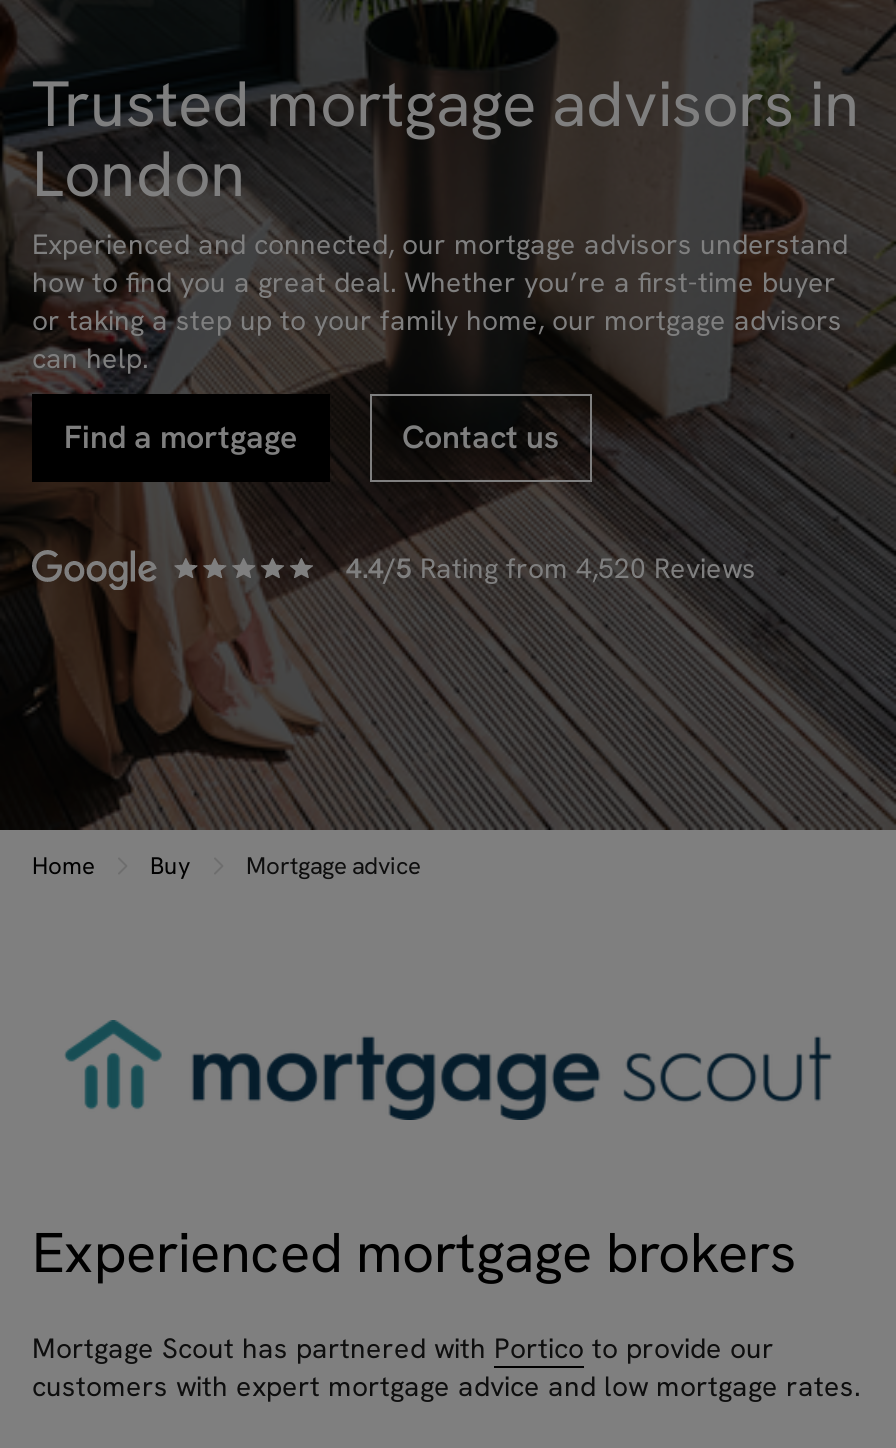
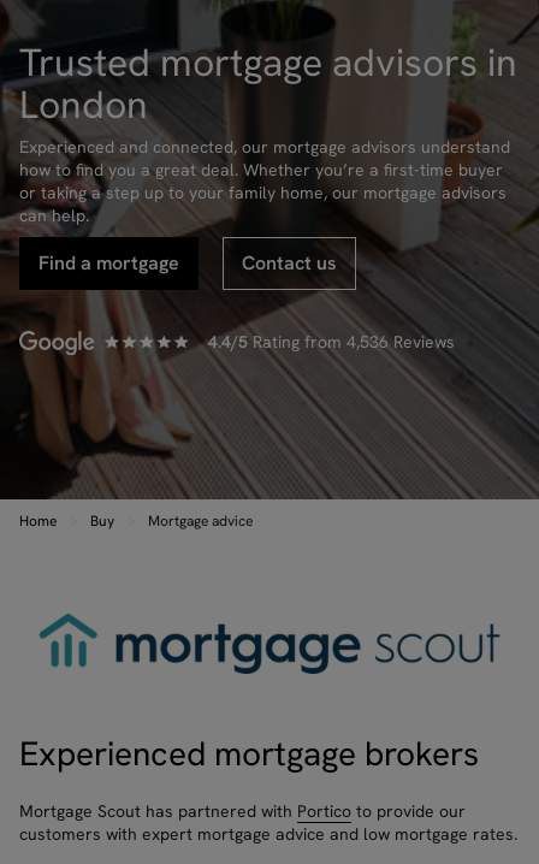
[346,549,756,585] 4.4/5 Rating from 4,520 Reviews -> [208,330,455,352] 4.4/5 Rating from 4,536 Reviews

